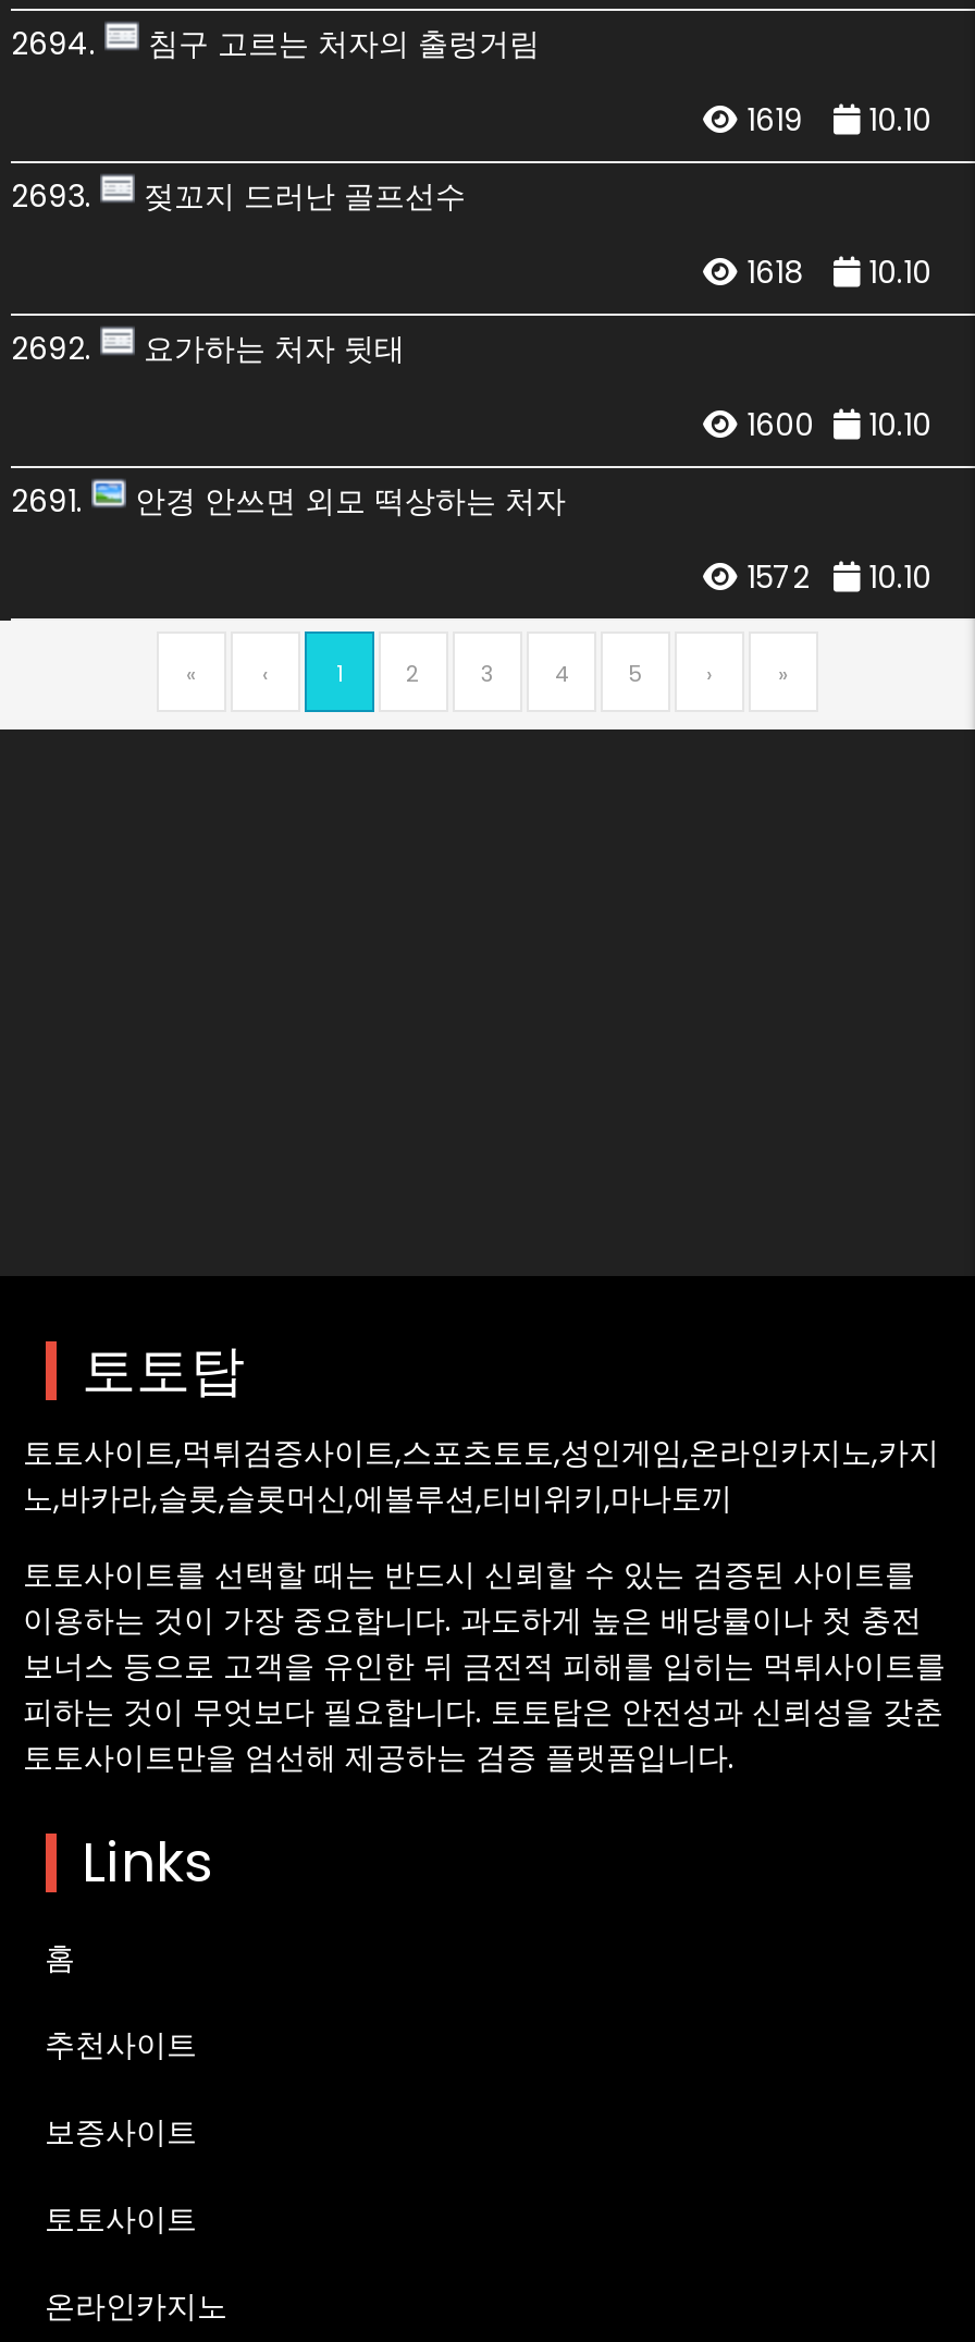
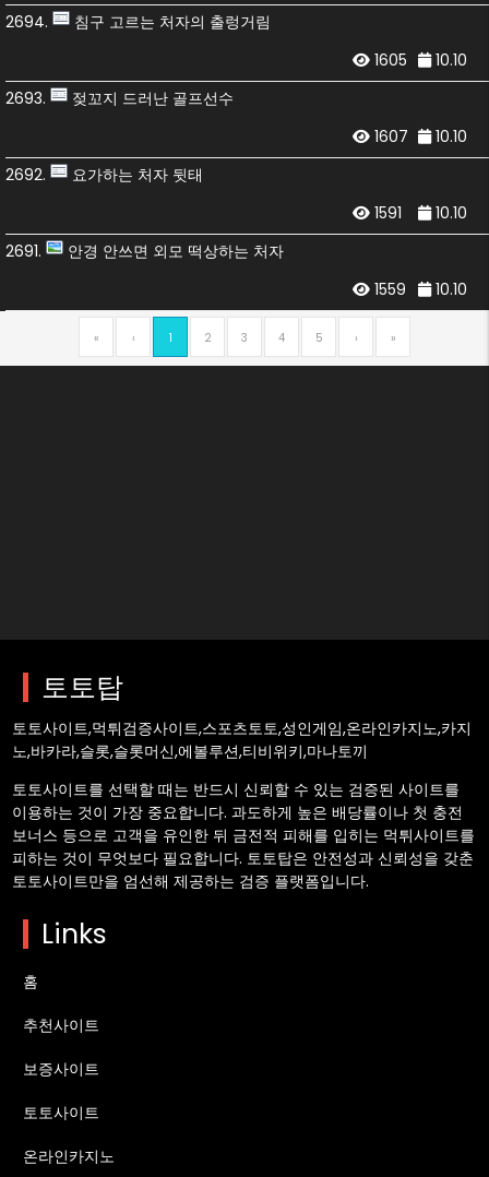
[738,97,931,141] 1619 10.10 -> [370,49,467,71] 1605 10.10
[738,250,931,293] 1618 10.10 -> [370,125,467,147] 1607 10.10
[738,402,931,446] 1600 10.10 -> [370,202,467,223] 1591 10.10
[738,554,931,598] 1572 10.10 -> [370,278,467,300] 1559 10.10

